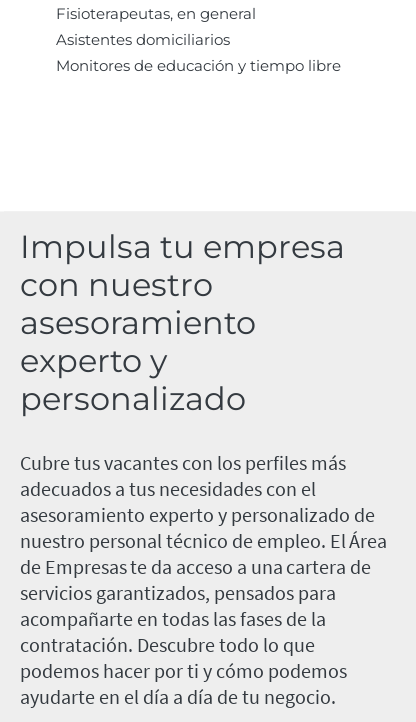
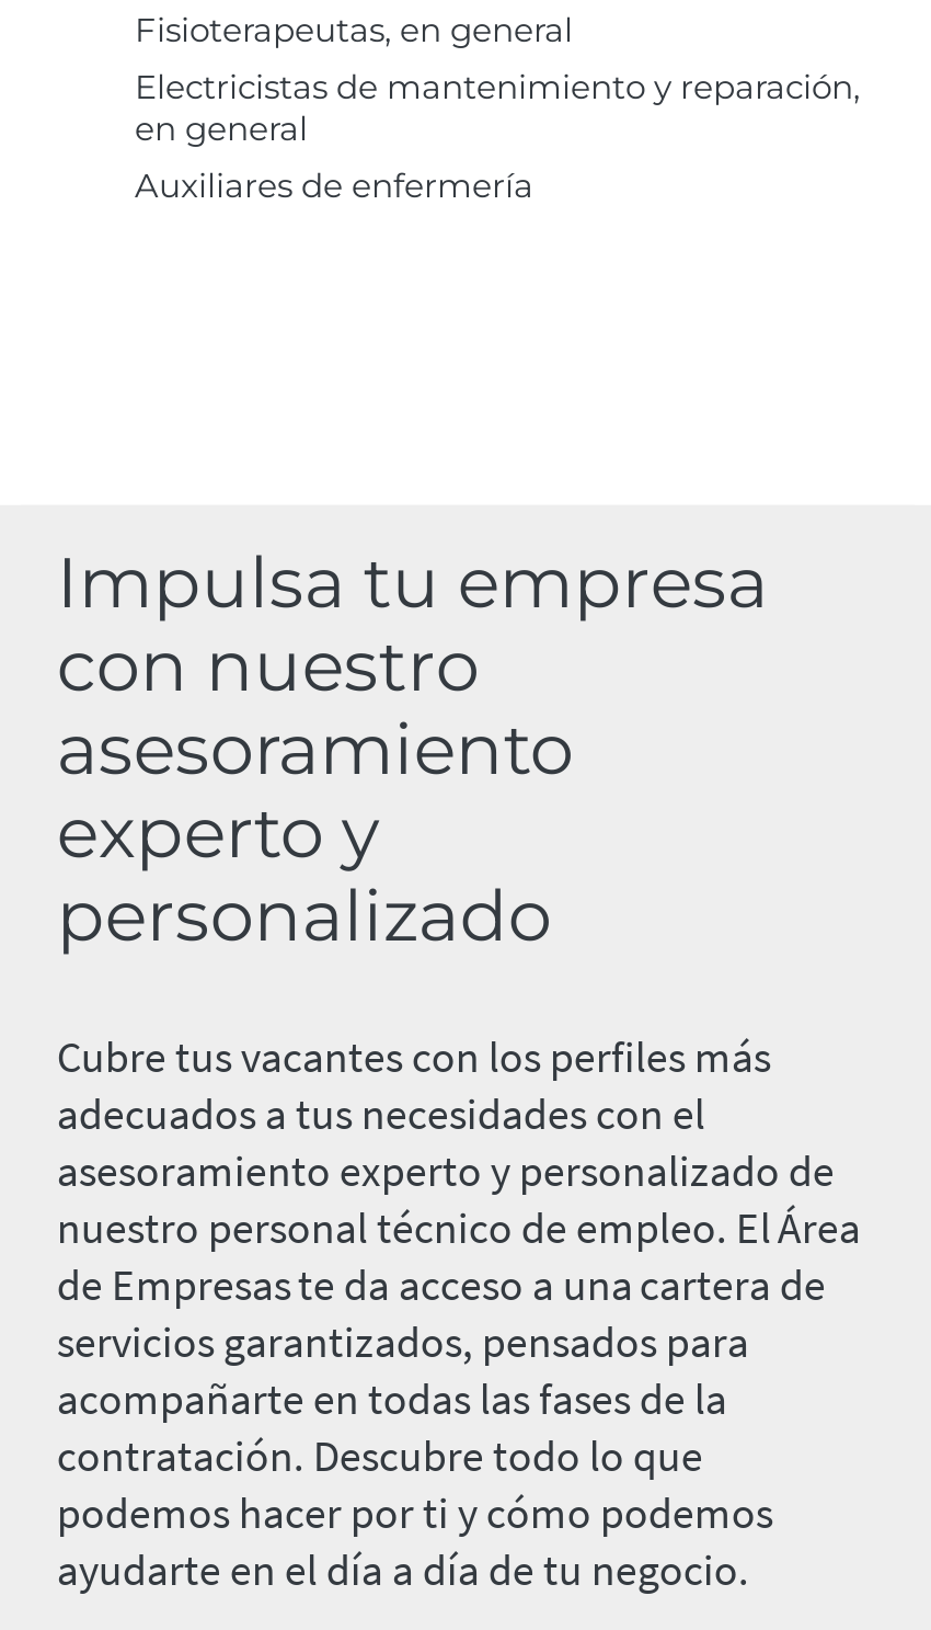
[56,30,341,75] Asistentes domiciliarios | Monitores de educación y tiempo libre -> [135,67,860,207] Electricistas de mantenimiento y reparación, | en general | Auxiliares de enfermería

